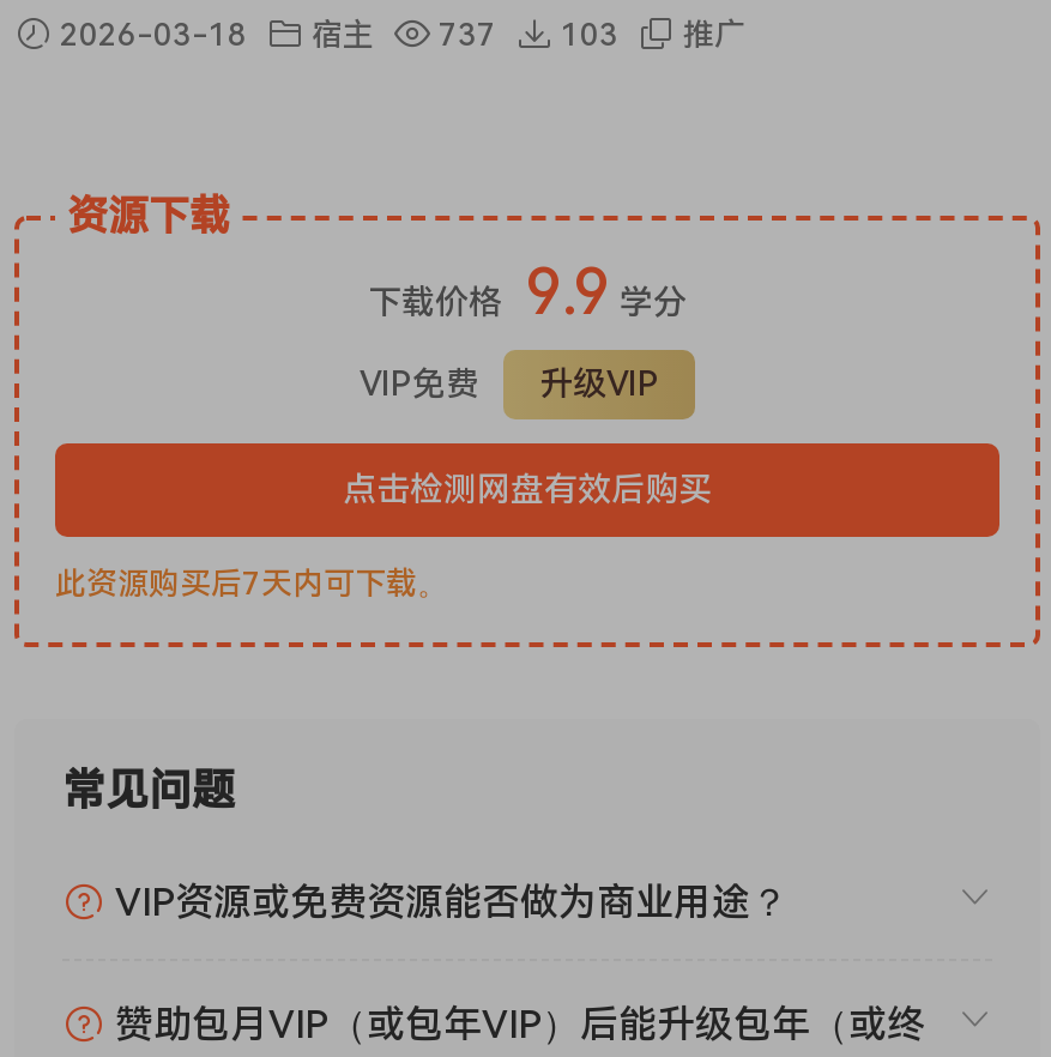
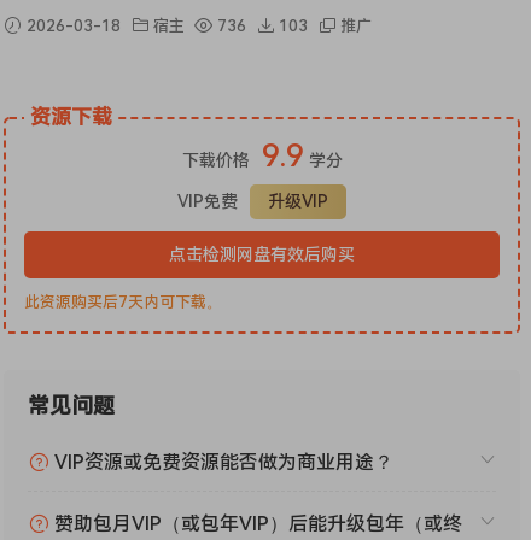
[53,17,745,53] 2026-03-18 宿主 737 103 推广 -> [23,17,372,35] 2026-03-18 宿主 736 103 推广

